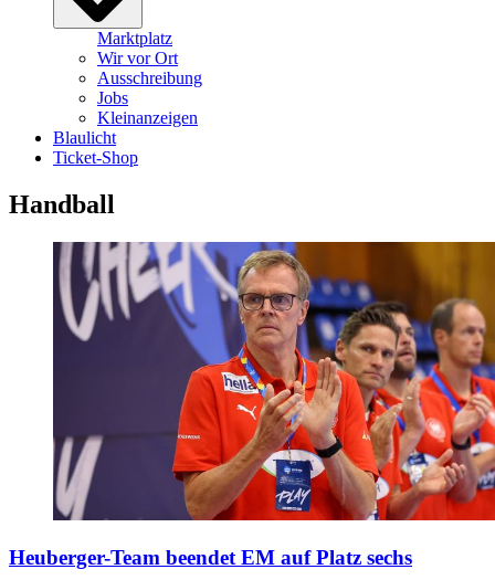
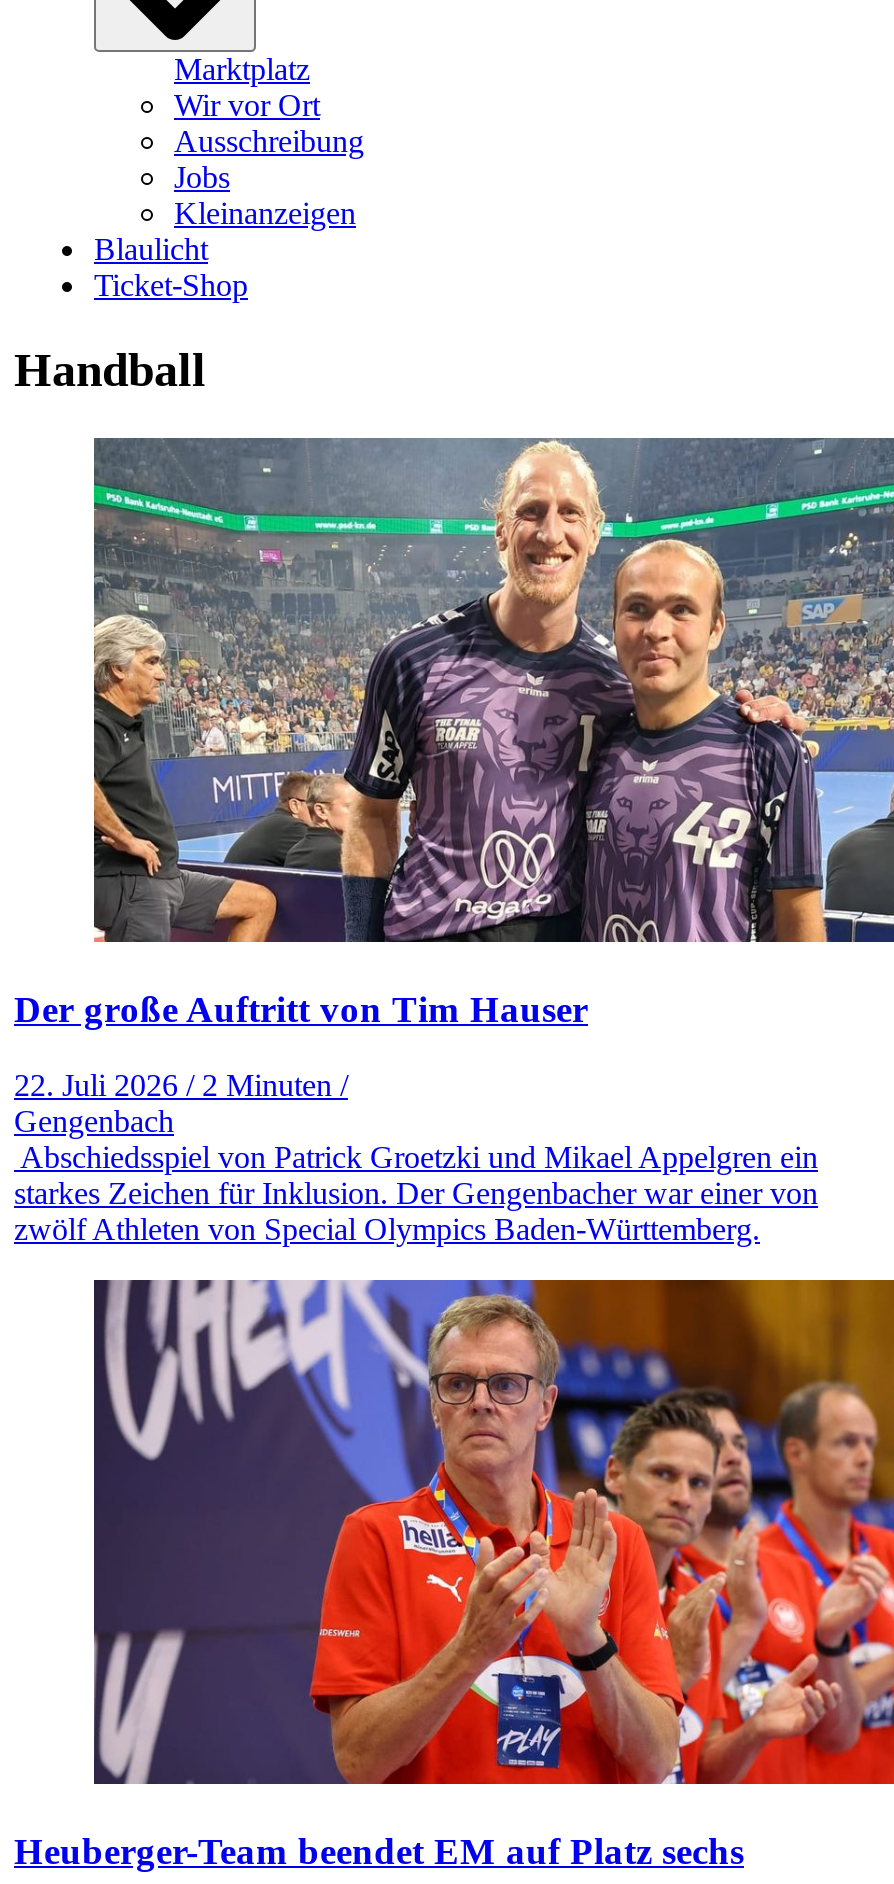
none -> [14,436,888,1247] [image] | Der große Auftritt von Tim Hauser | 22. Juli 2026 / 2 Minuten / | Gengenbach | Abschiedsspiel von Patrick Groetzki und Mikael Appelgren ein | starkes Zeichen für Inklusion. Der Gengenbacher war einer von | zwölf Athleten von Special Olympics Baden-Württemberg.

